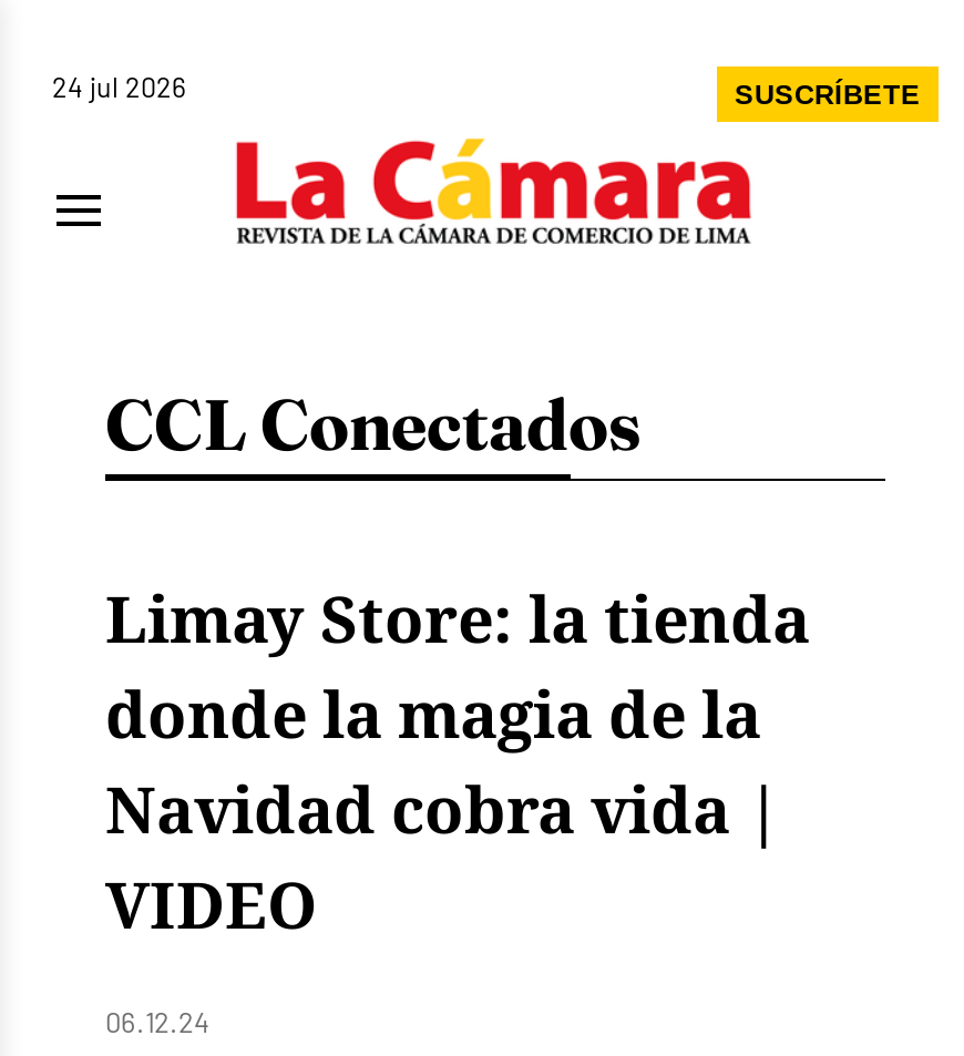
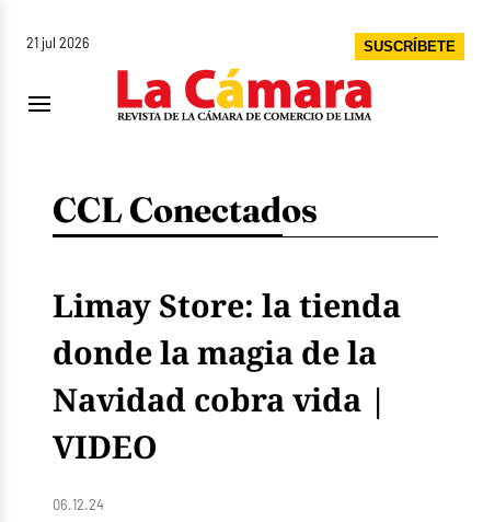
[52,69,185,104] 24 jul 2026 -> [26,34,89,51] 21 jul 2026

